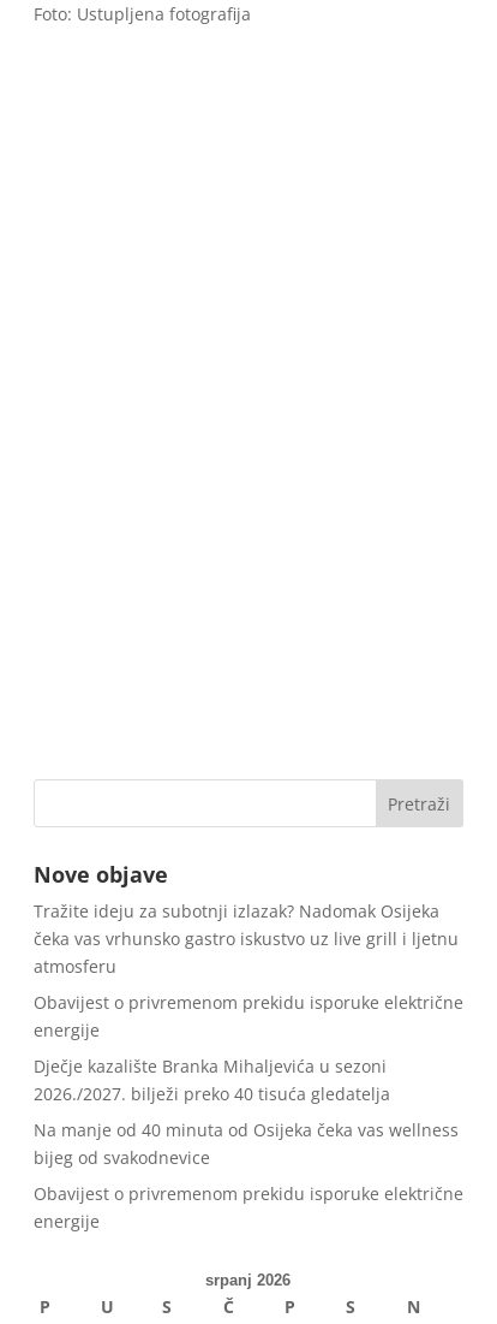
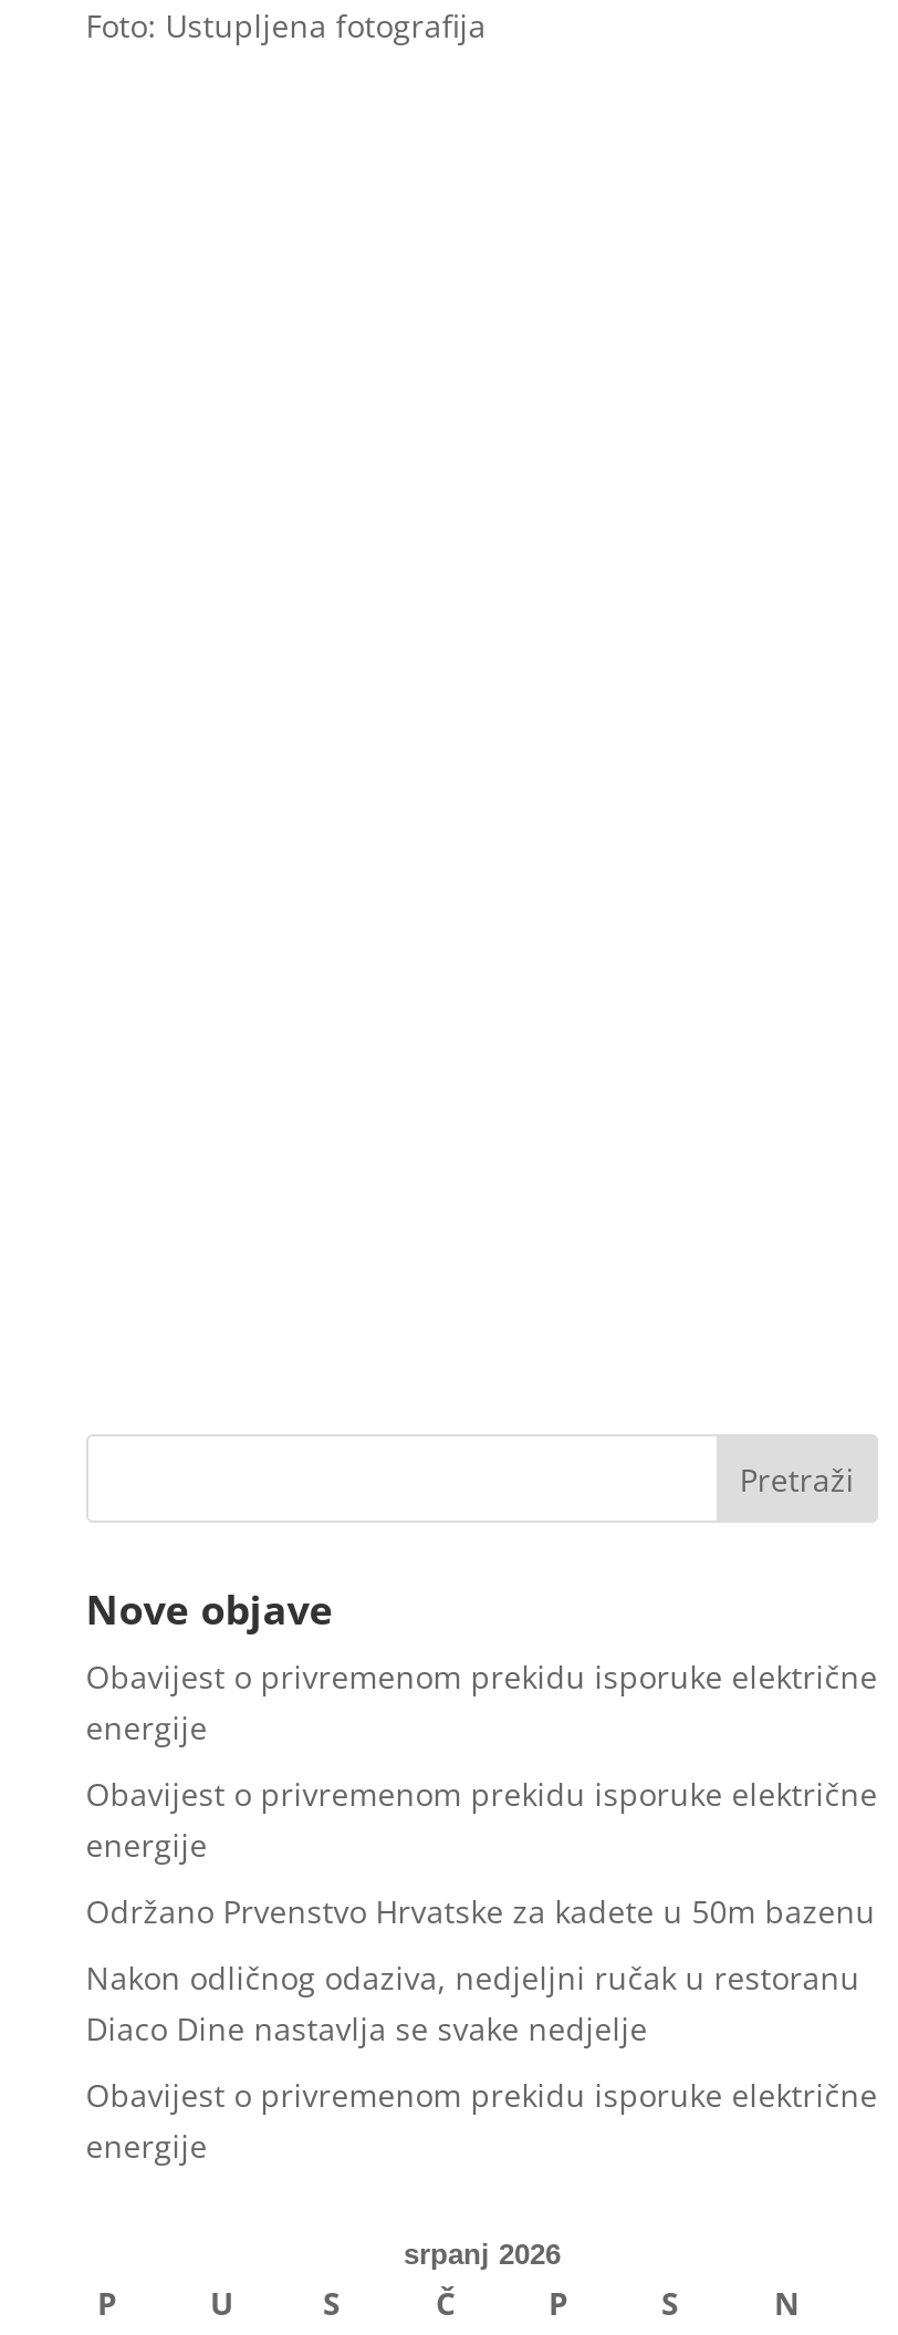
[33,899,458,978] Tražite ideju za subotnji izlazak? Nadomak Osijeka | čeka vas vrhunsko gastro iskustvo uz live grill i ljetnu | atmosferu -> none
moved [33,991,463,1041] -> [86,1655,878,1748]: Obavijest o privremenom prekidu isporuke električne | energije
[33,1055,458,1169] Dječje kazalište Branka Mihaljevića u sezoni | 2026./2027. bilježi preko 40 tisuća gledatelja | Na manje od 40 minuta od Osijeka čeka vas wellness | bijeg od svakodnevice -> [86,1773,878,2049] Obavijest o privremenom prekidu isporuke električne | energije | Održano Prvenstvo Hrvatske za kadete u 50m bazenu | Nakon odličnog odaziva, nedjeljni ručak u restoranu | Diaco Dine nastavlja se svake nedjelje

